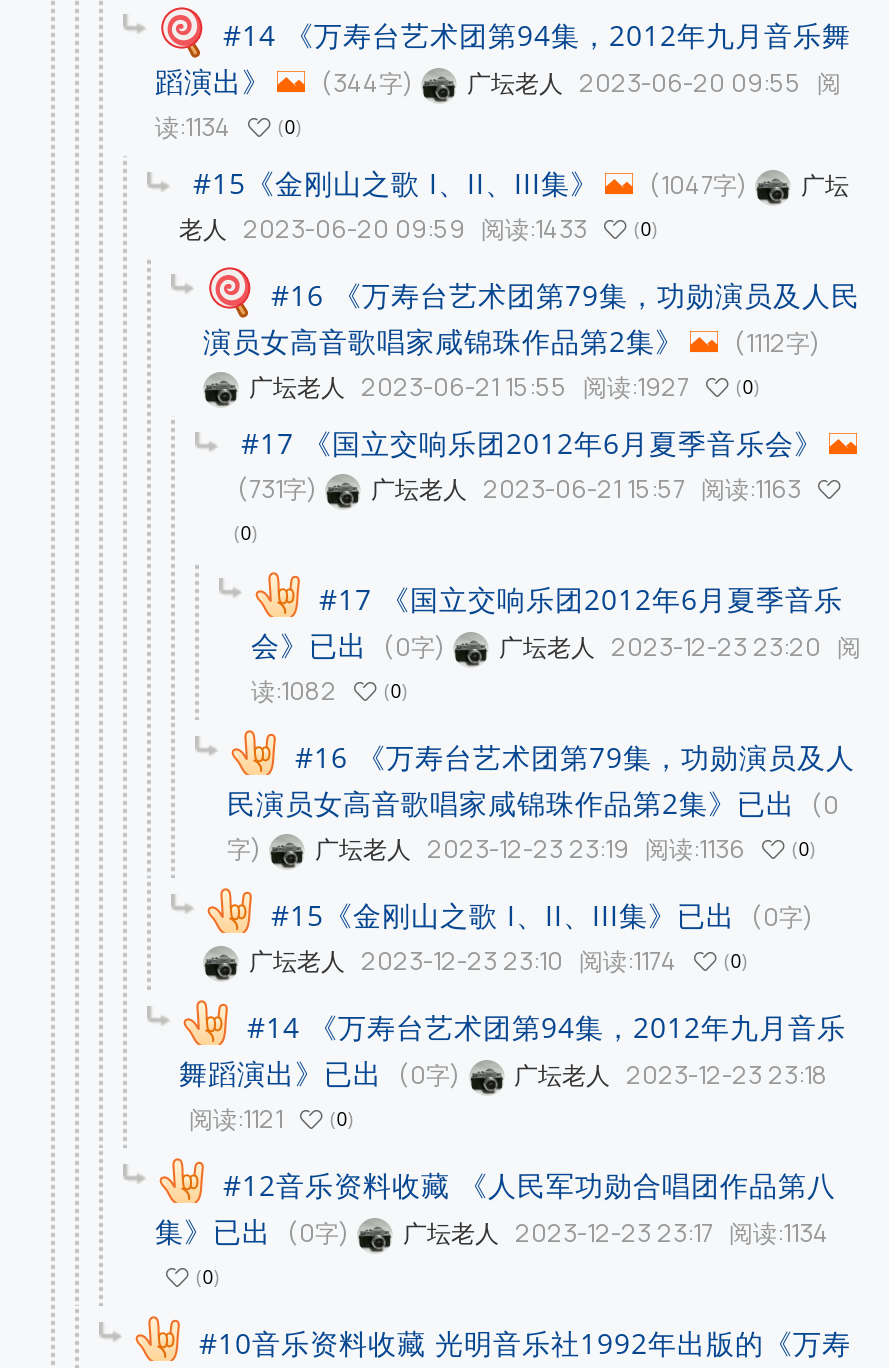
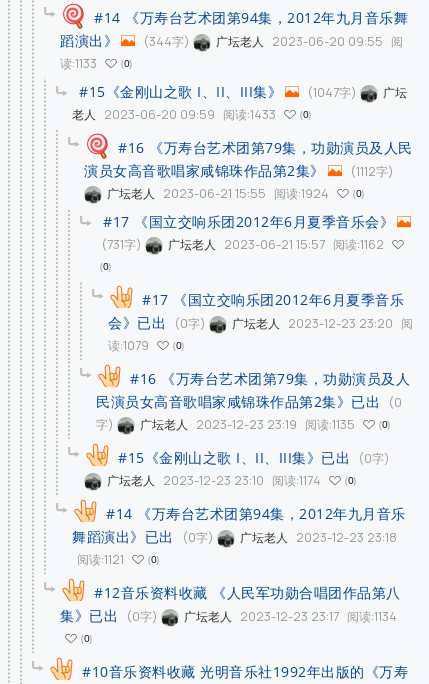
[155,111,296,145] 读:1134 0 -> [60,55,129,72] 读:1133 0
[249,371,689,405] 广坛老人 2023-06-21 15:55 阅读:1927 -> [107,185,329,202] 广坛老人 2023-06-21 15:55 阅读:1924
[371,473,801,507] 广坛老人 2023-06-21 15:57 阅读:1163 -> [168,236,384,253] 广坛老人 2023-06-21 15:57 阅读:1162
[251,675,402,709] 读:1082 0 -> [108,337,181,354] 读:1079 0
[315,833,745,867] 广坛老人 2023-12-23 23:19 阅读:1136 -> [140,416,355,433] 广坛老人 2023-12-23 23:19 阅读:1135

